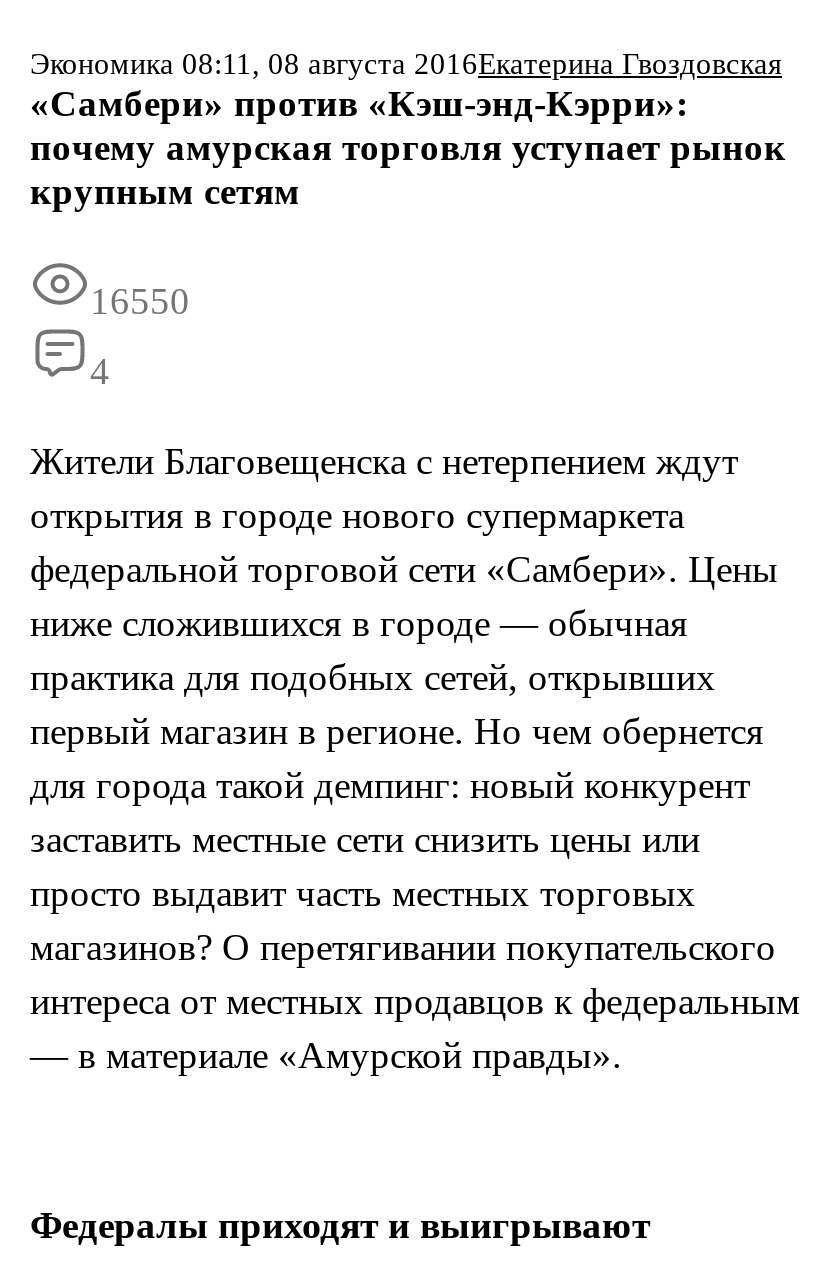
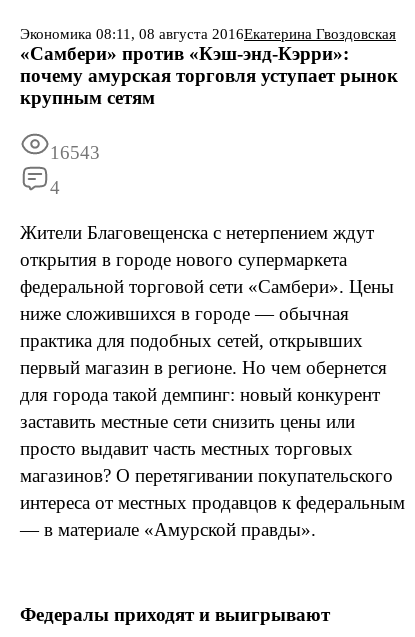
[90,281,190,323] 16550 -> [50,142,100,163] 16543

